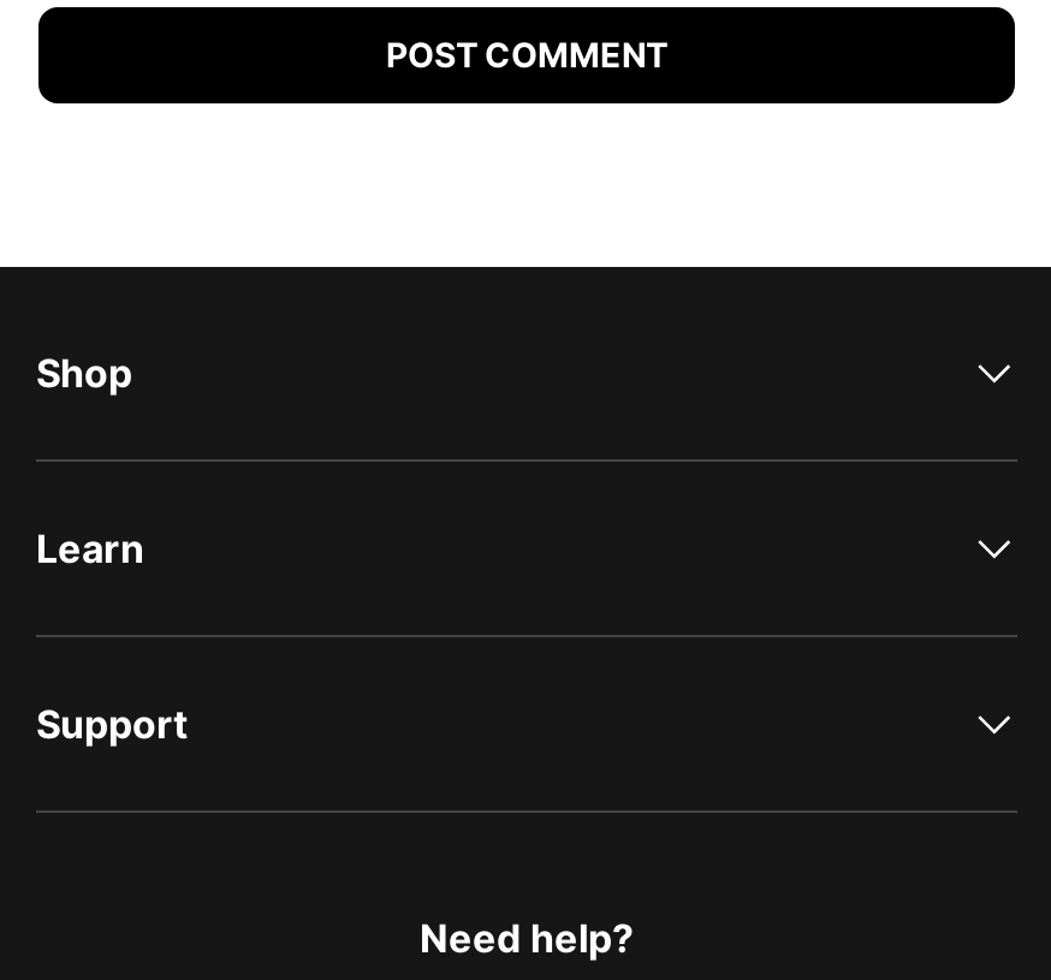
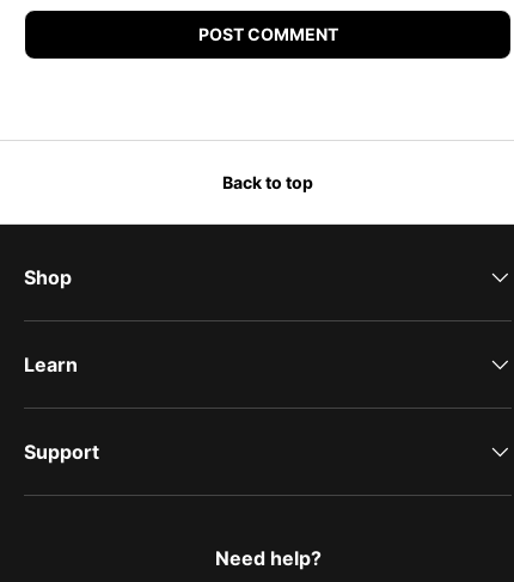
none -> [222,173,313,193] Back to top

